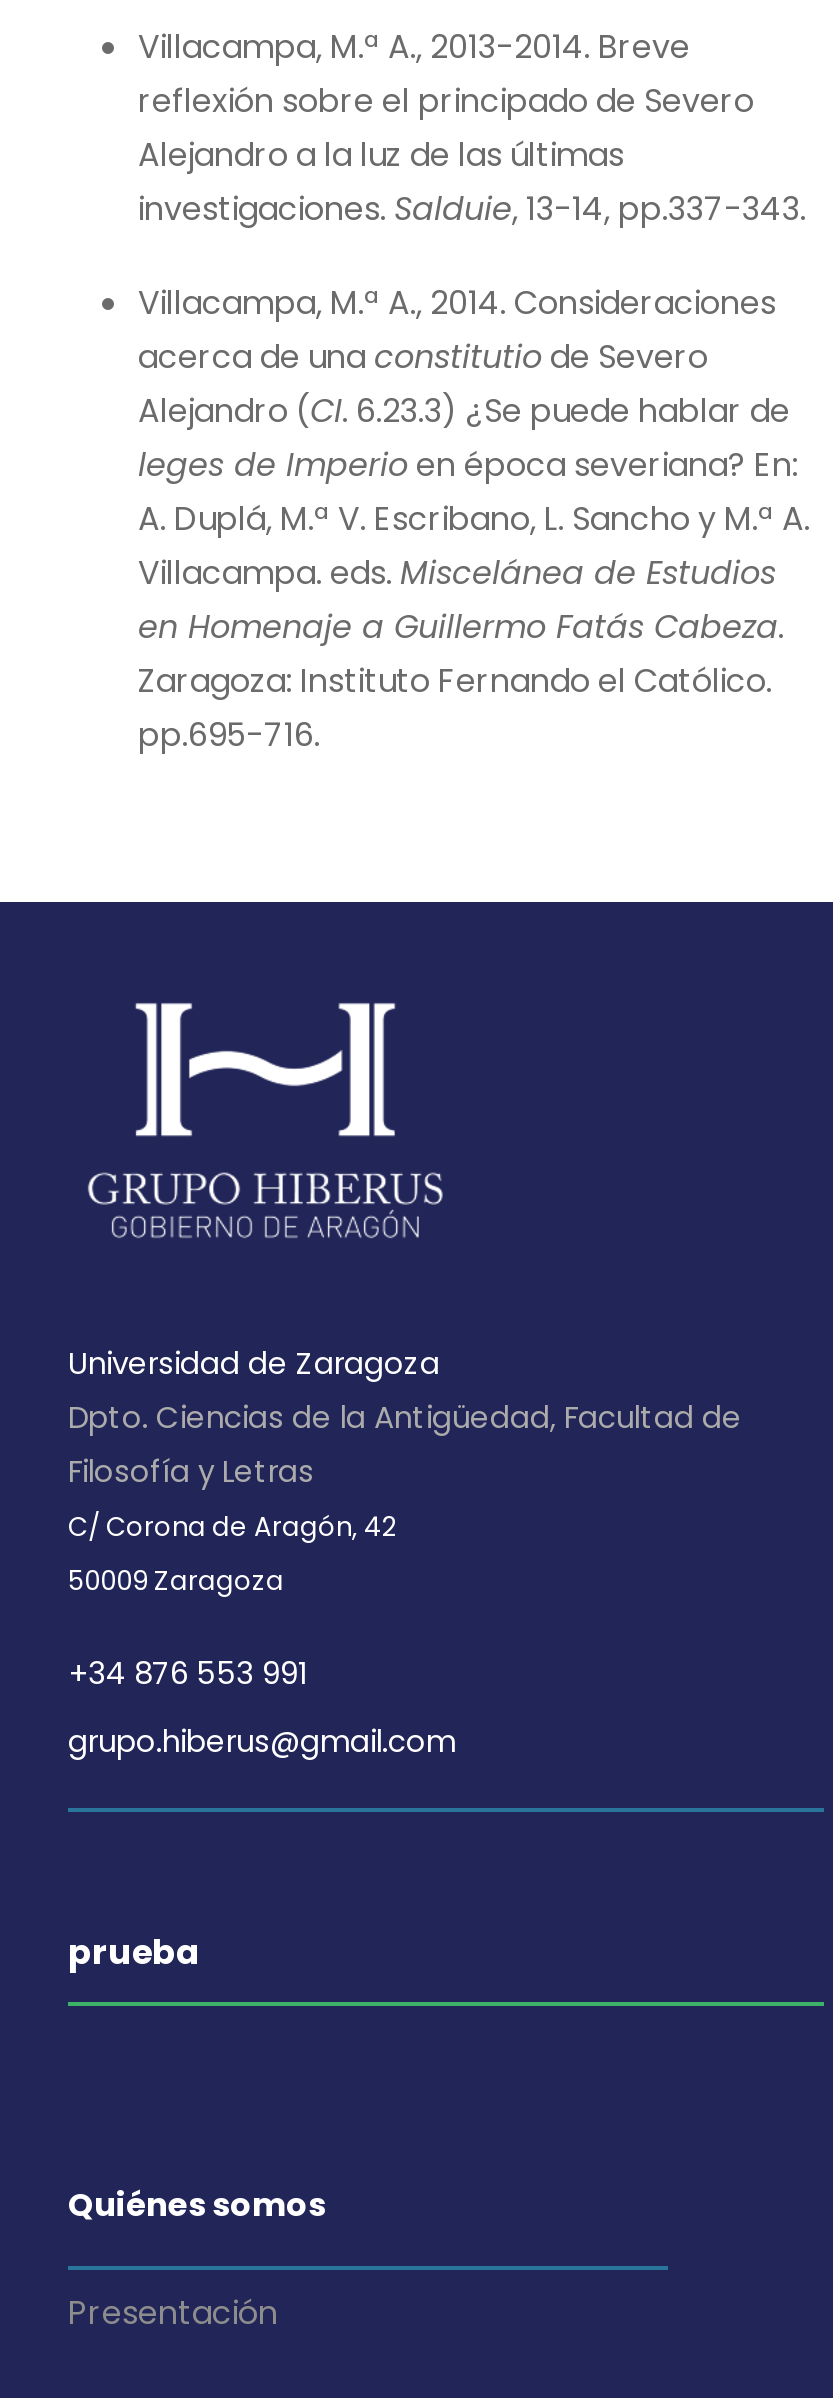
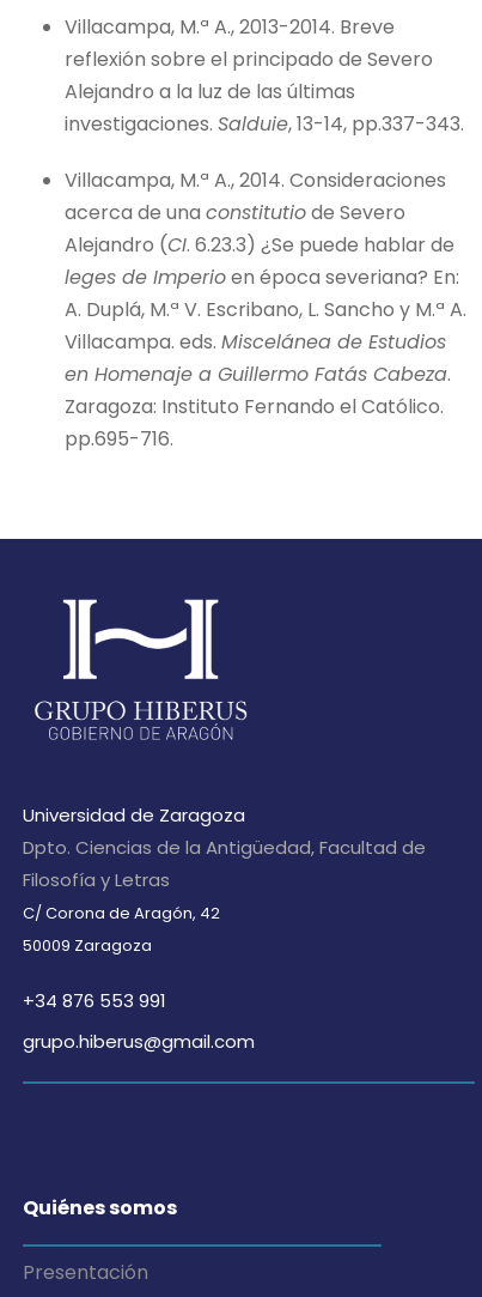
[68,1929,200,1977] prueba -> none

